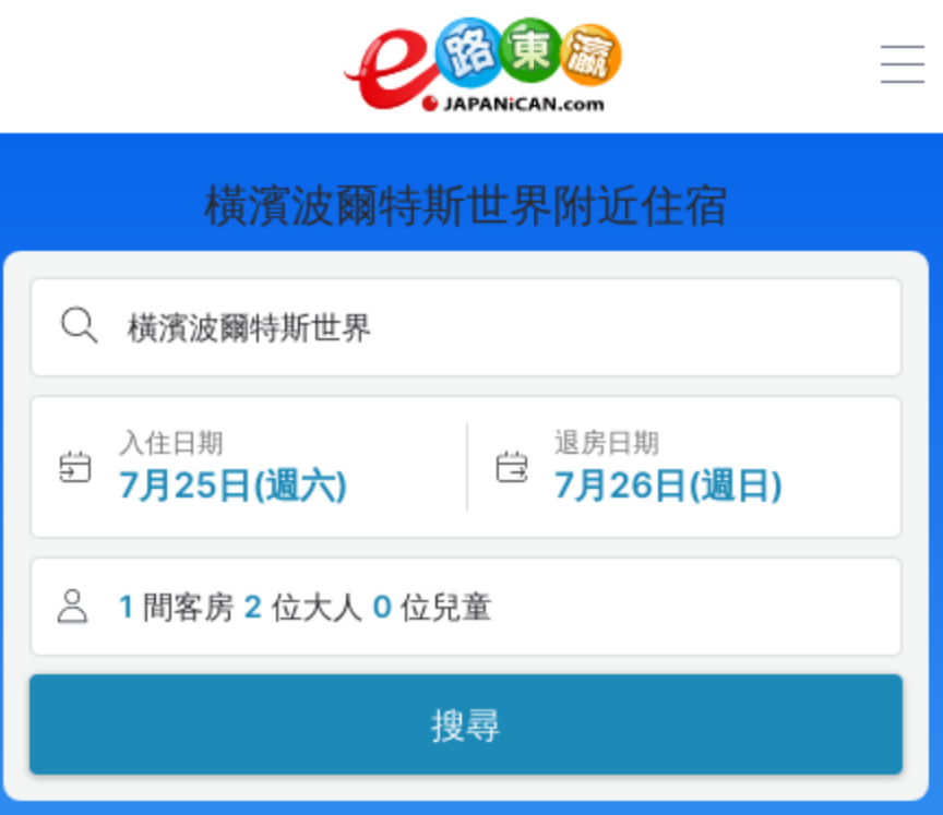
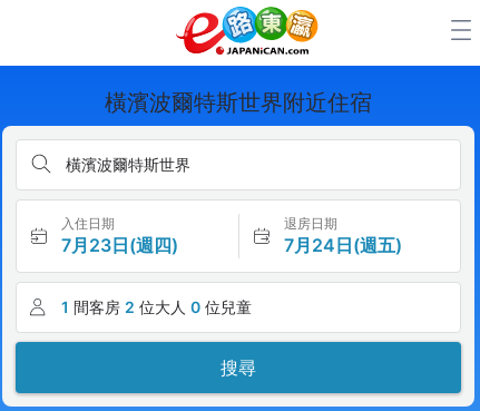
[119,463,348,506] 7月25日(週六) -> [61,234,178,256] 7月23日(週四)
[554,463,784,506] 7月26日(週日) -> [283,234,401,256] 7月24日(週五)

